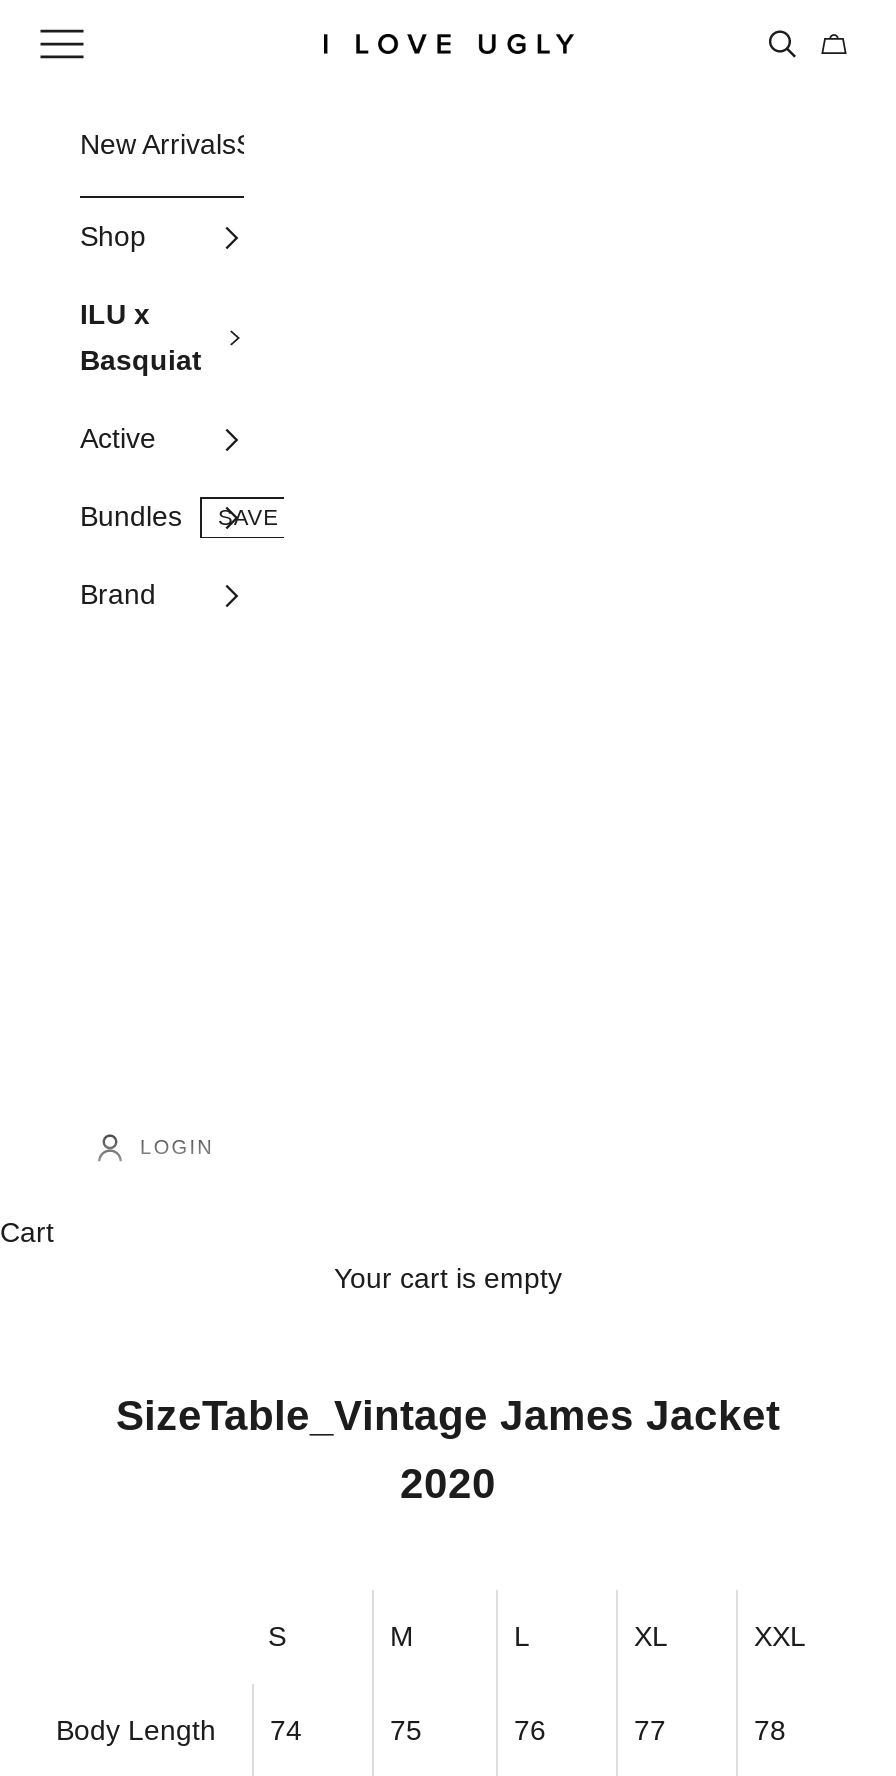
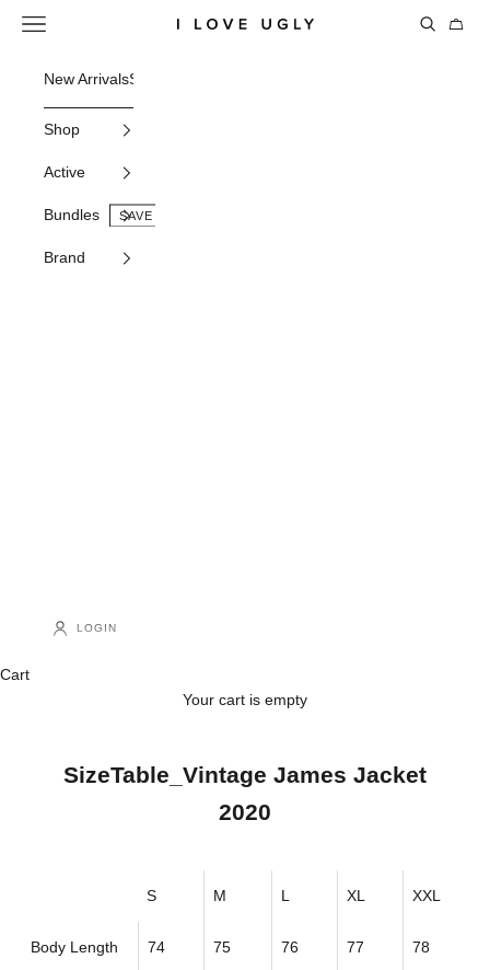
[80,298,202,376] ILU x | Basquiat -> none
moved [80,422,182,610] -> [44,163,100,266]: Active | Bundles | Brand

